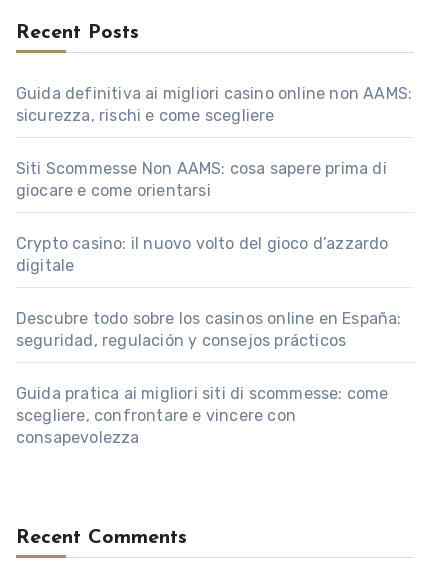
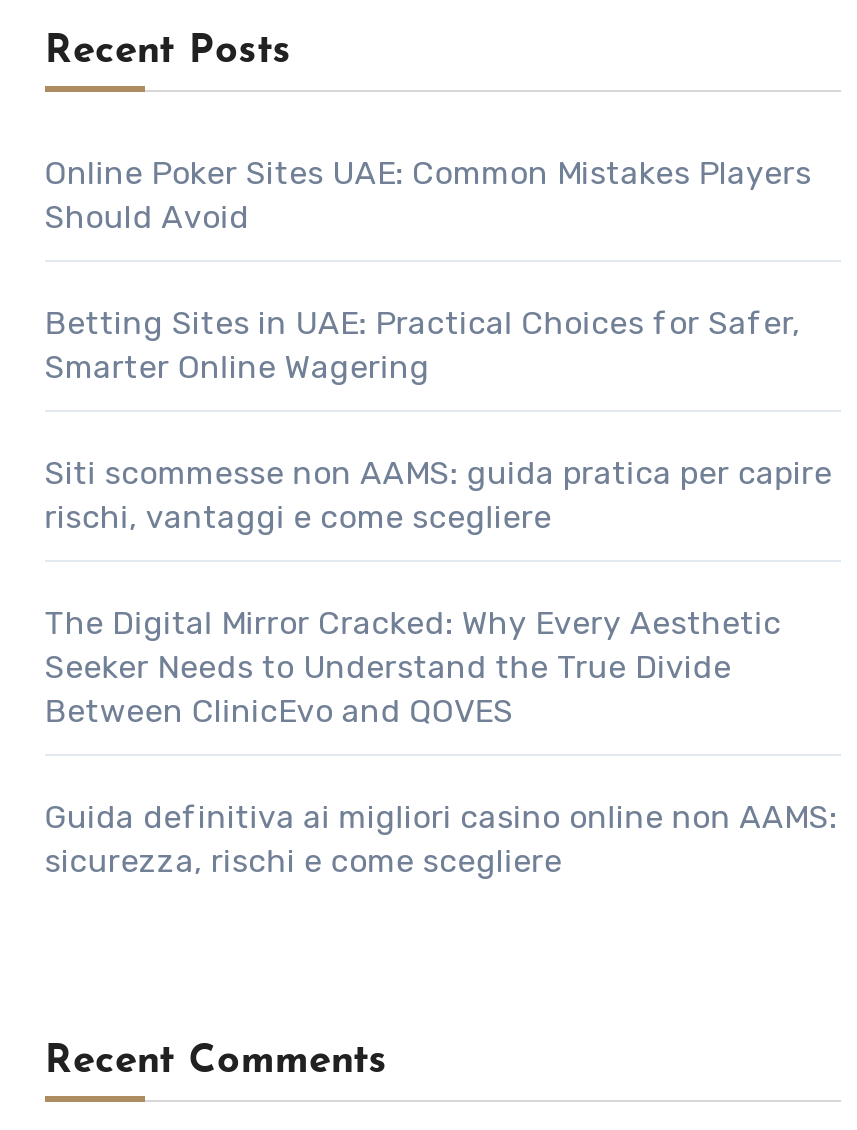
none -> [45,155,832,731] Online Poker Sites UAE: Common Mistakes Players | Should Avoid | Betting Sites in UAE: Practical Choices for Safer, | Smarter Online Wagering | Siti scommesse non AAMS: guida pratica per capire | rischi, vantaggi e come scegliere | The Digital Mirror Cracked: Why Every Aesthetic | Seeker Needs to Understand the True Divide | Between ClinicEvo and QOVES
moved [16,84,412,125] -> [45,799,837,881]: Guida definitiva ai migliori casino online non AAMS: | sicurezza, rischi e come scegliere
[16,159,402,447] Siti Scommesse Non AAMS: cosa sapere prima di | giocare e come orientarsi | Crypto casino: il nuovo volto del gioco d’azzardo | digitale | Descubre todo sobre los casinos online en España: | seguridad, regulación y consejos prácticos | Guida pratica ai migliori siti di scommesse: come | scegliere, confrontare e vincere con | consapevolezza -> none

